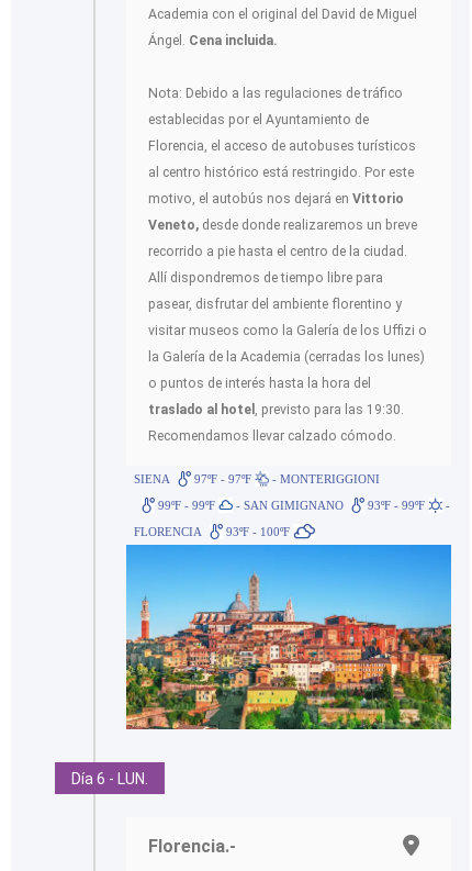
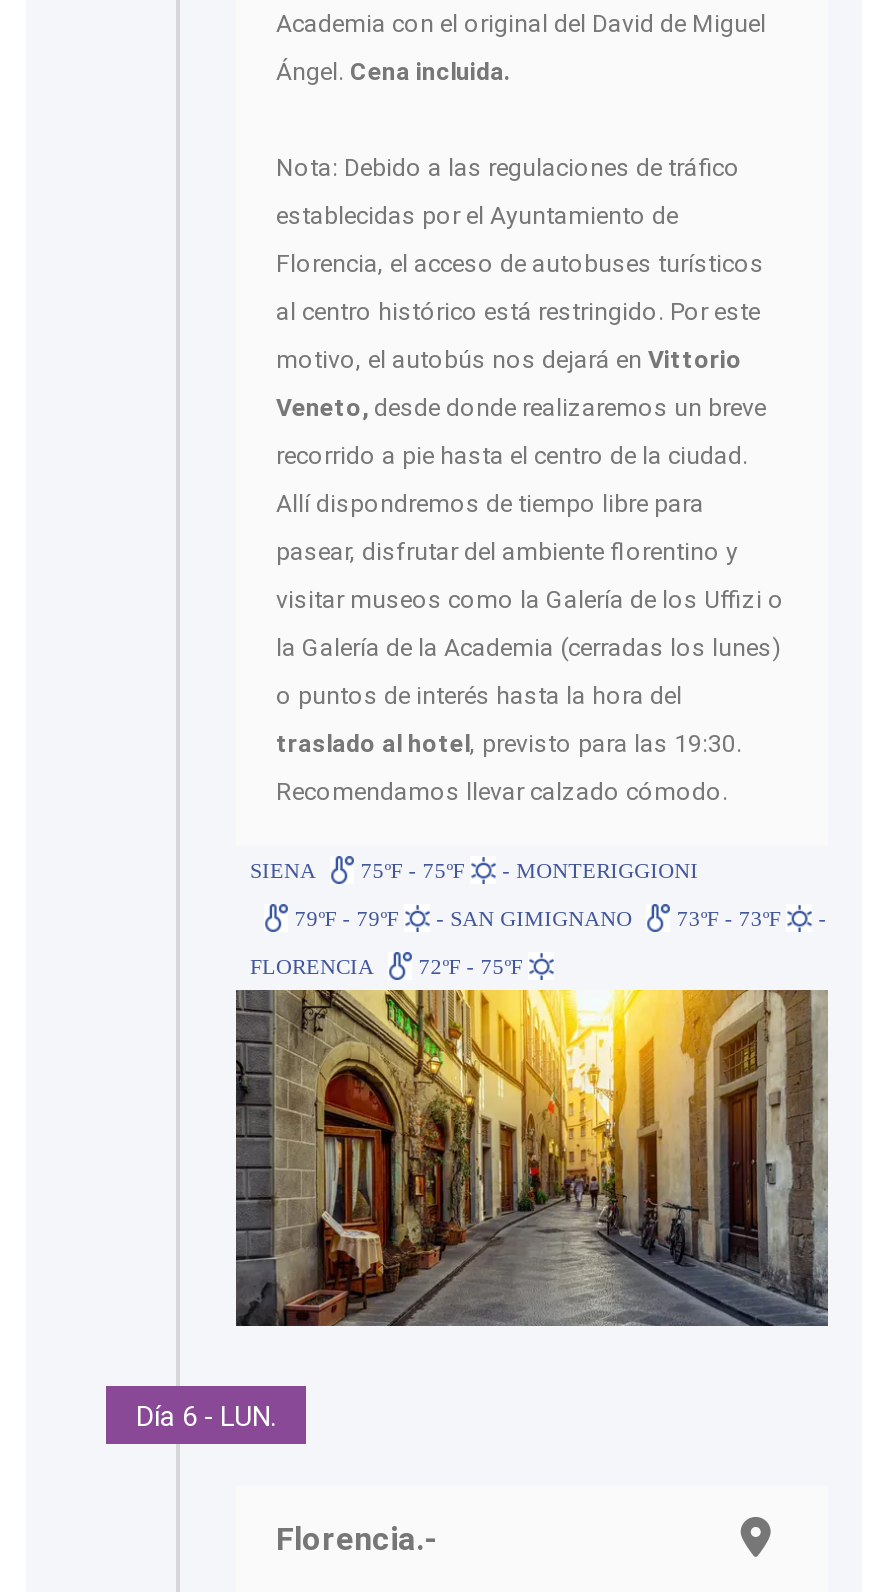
[134,472,380,485] SIENA 97ºF - 97ºF - MONTERIGGIONI -> [250,859,698,883] SIENA 75ºF - 75ºF - MONTERIGGIONI
[155,498,219,512] 99ºF - 99ºF -> [288,907,404,931] 79ºF - 79ºF
[365,498,429,512] 93ºF - 99ºF -> [671,907,787,931] 73ºF - 73ºF
[125,524,452,730] [image] -> [234,987,830,1329] [image]
[134,525,293,538] FLORENCIA 93ºF - 100ºF -> [250,955,528,979] FLORENCIA 72ºF - 75ºF

